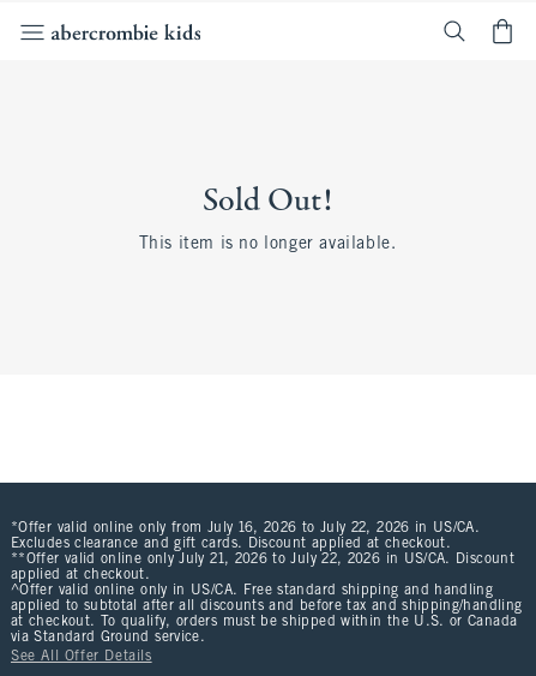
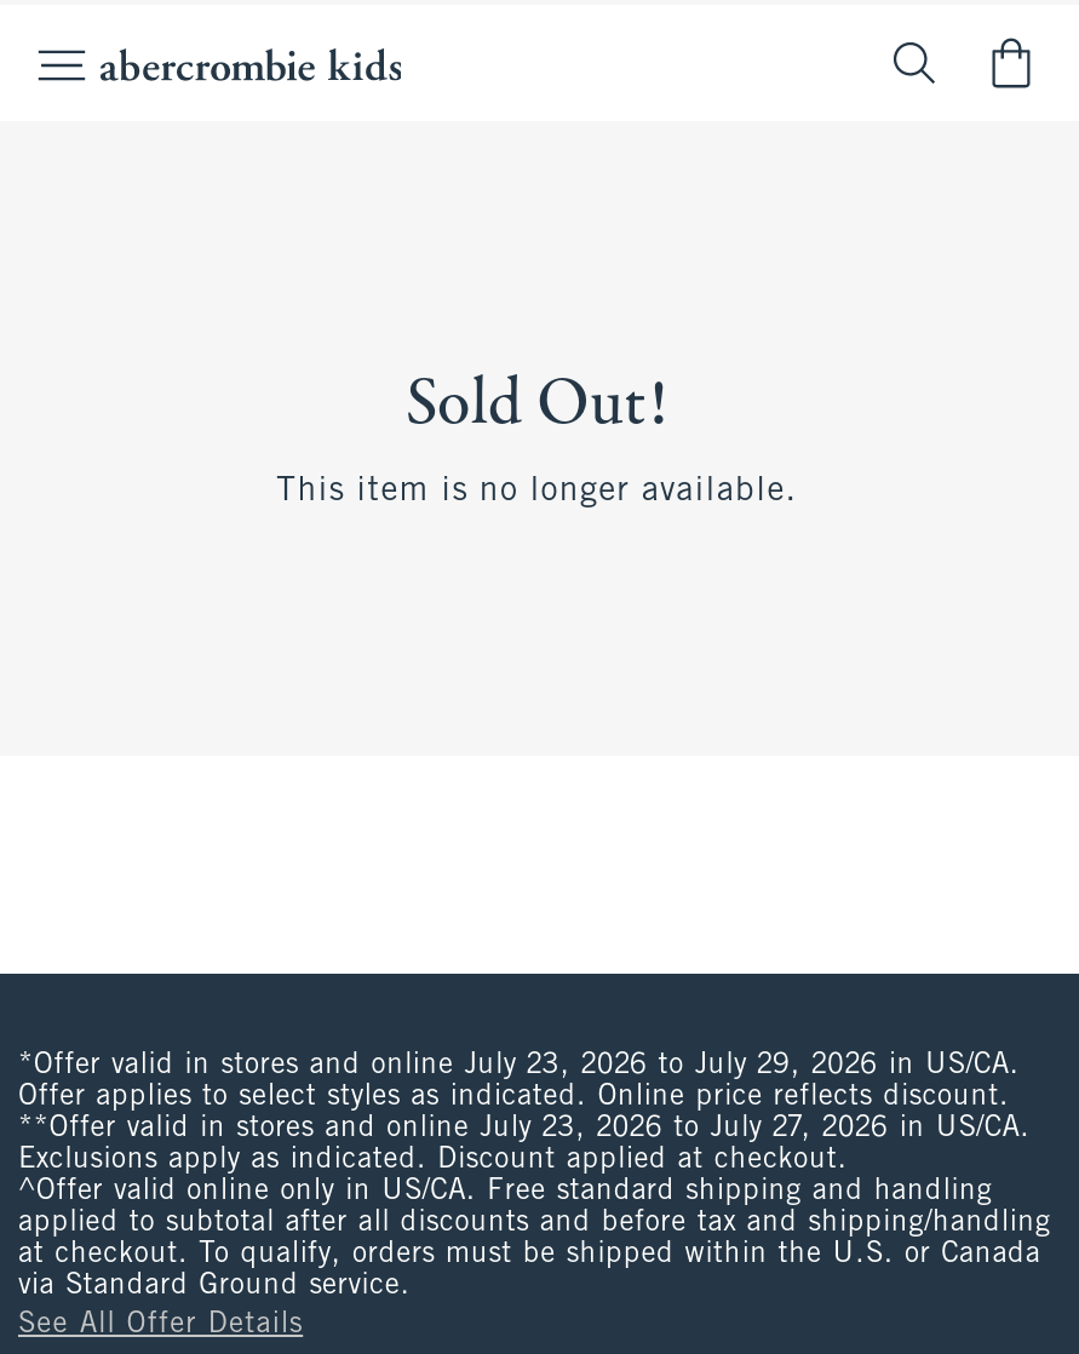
[11,521,514,582] *Offer valid online only from July 16, 2026 to July 22, 2026 in US/CA. | Excludes clearance and gift cards. Discount applied at checkout. | **Offer valid online only July 21, 2026 to July 22, 2026 in US/CA. Discount | applied at checkout. -> [18,1051,1031,1175] *Offer valid in stores and online July 23, 2026 to July 29, 2026 in US/CA. | Offer applies to select styles as indicated. Online price reflects discount. | **Offer valid in stores and online July 23, 2026 to July 27, 2026 in US/CA. | Exclusions apply as indicated. Discount applied at checkout.

